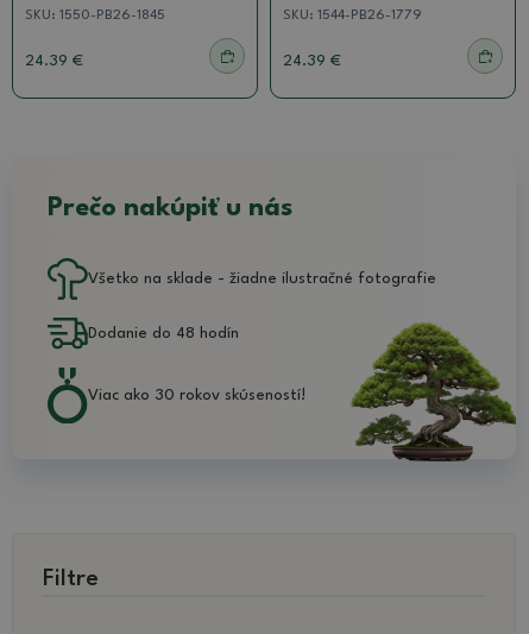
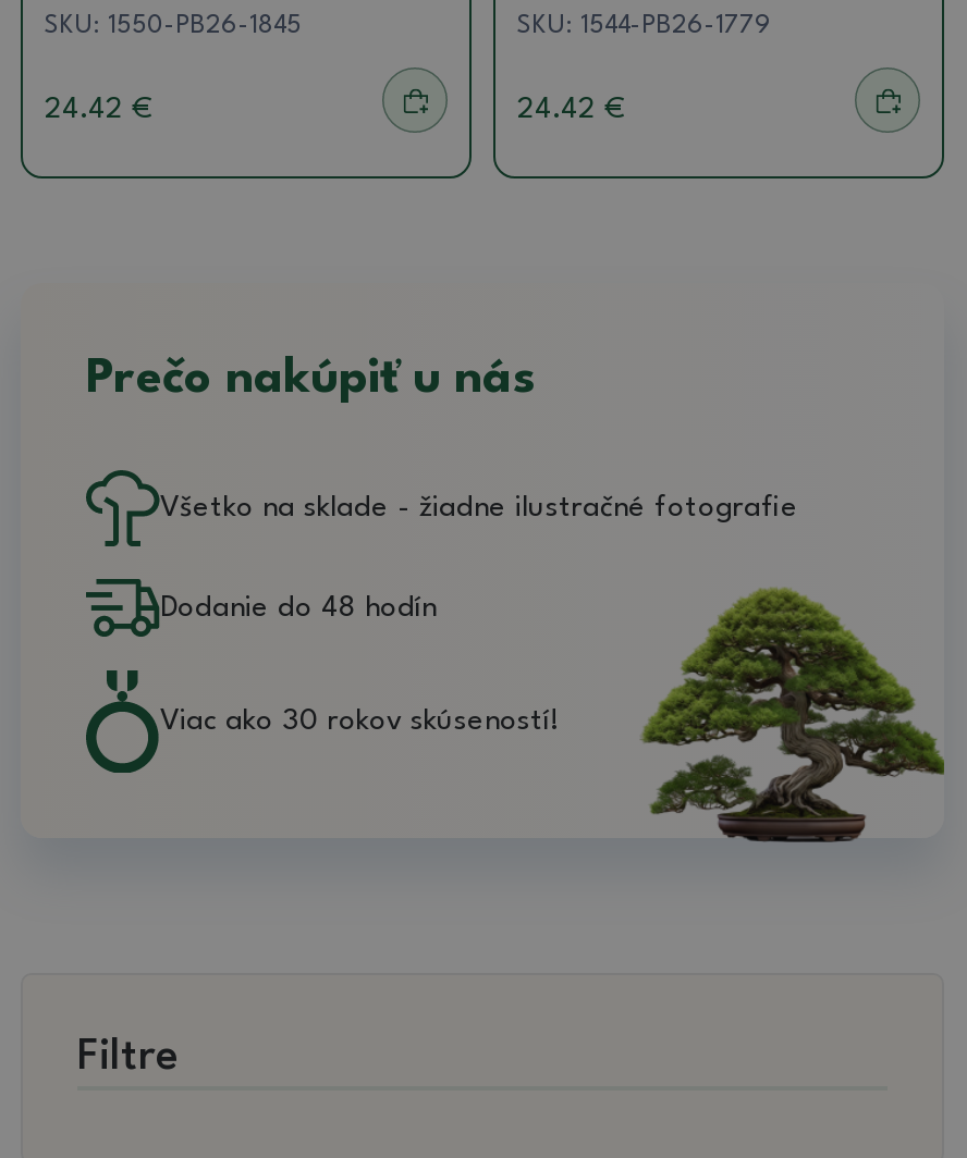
[25,54,83,69] 24.39 € -> [45,96,151,125] 24.42 €
[283,54,341,69] 24.39 € -> [517,96,624,125] 24.42 €

